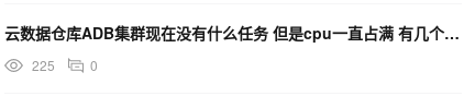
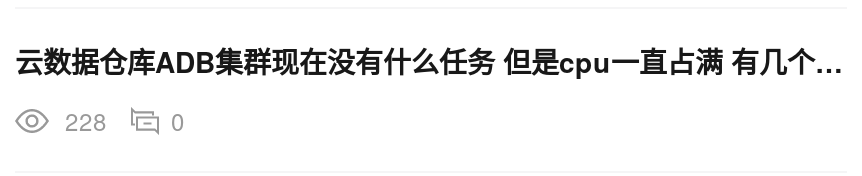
[32,56,98,74] 225 0 -> [65,103,185,137] 228 0

